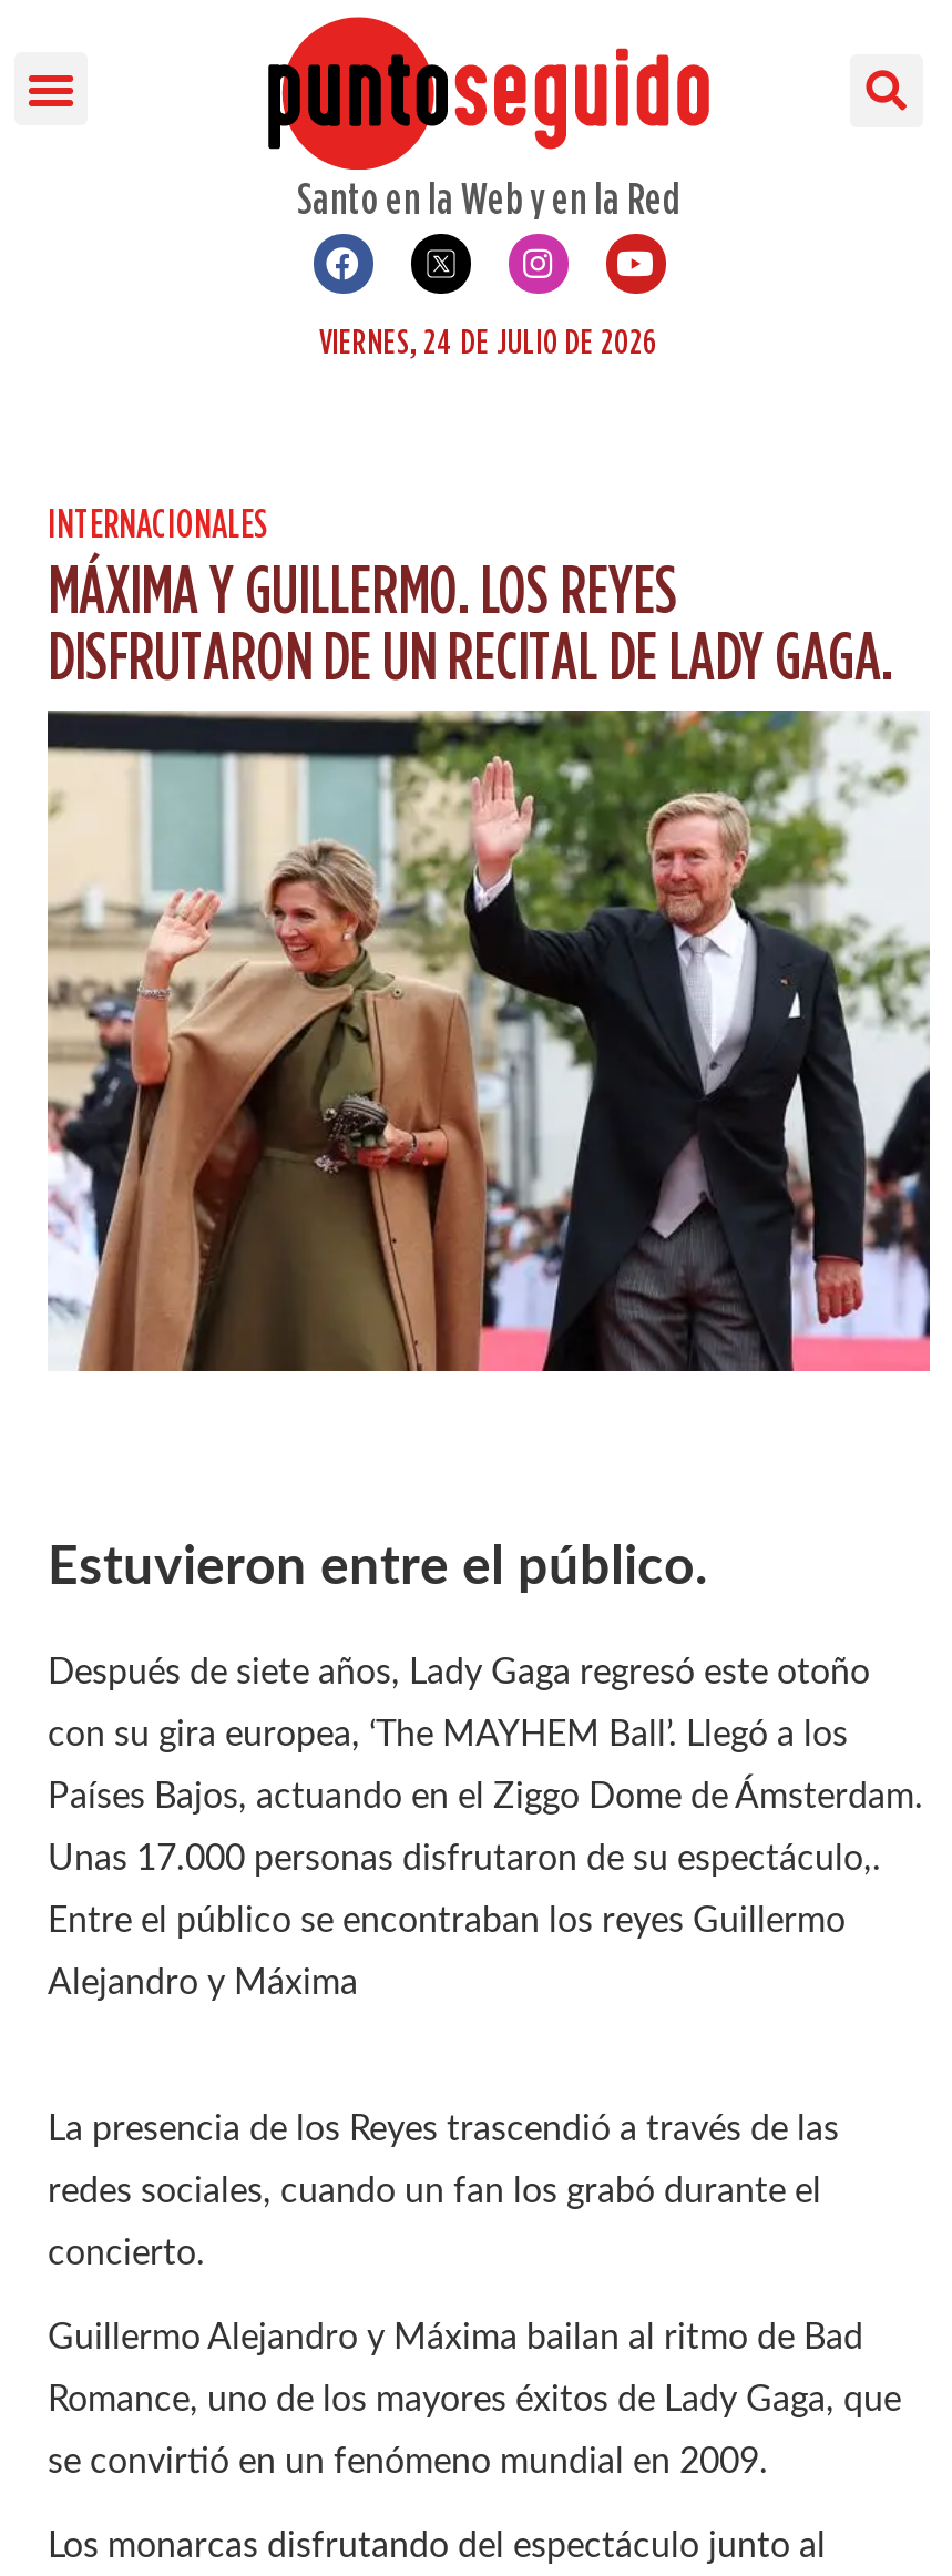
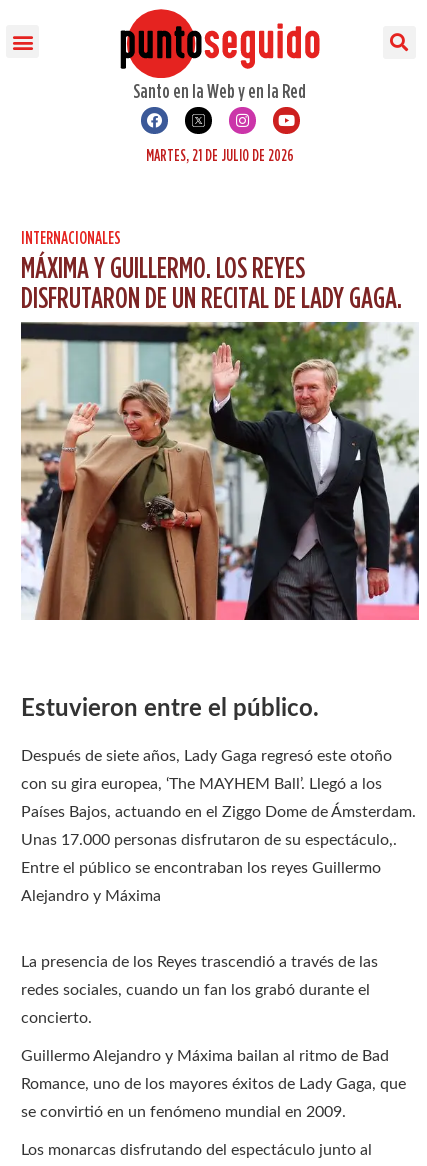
[319,322,658,358] VIERNES, 24 DE JULIO DE 2026 -> [146,147,294,163] MARTES, 21 DE JULIO DE 2026

